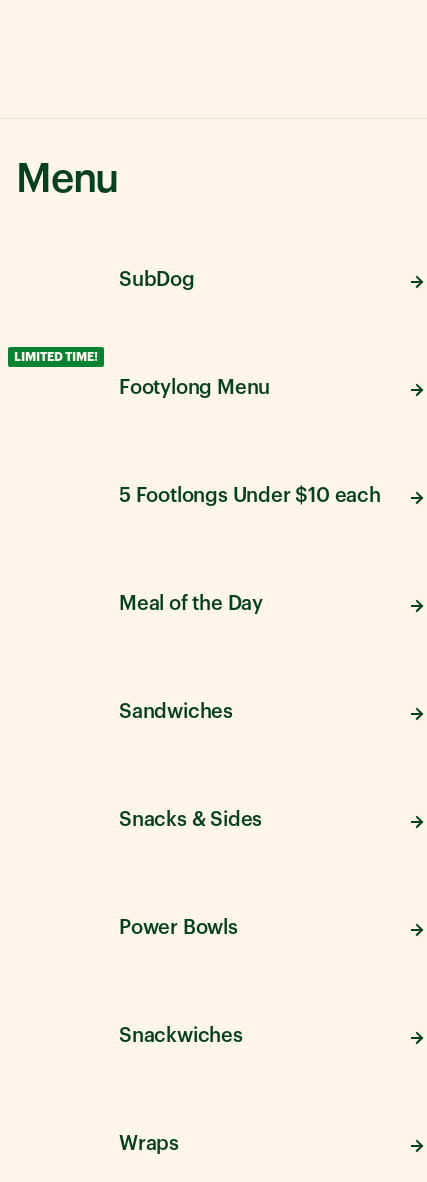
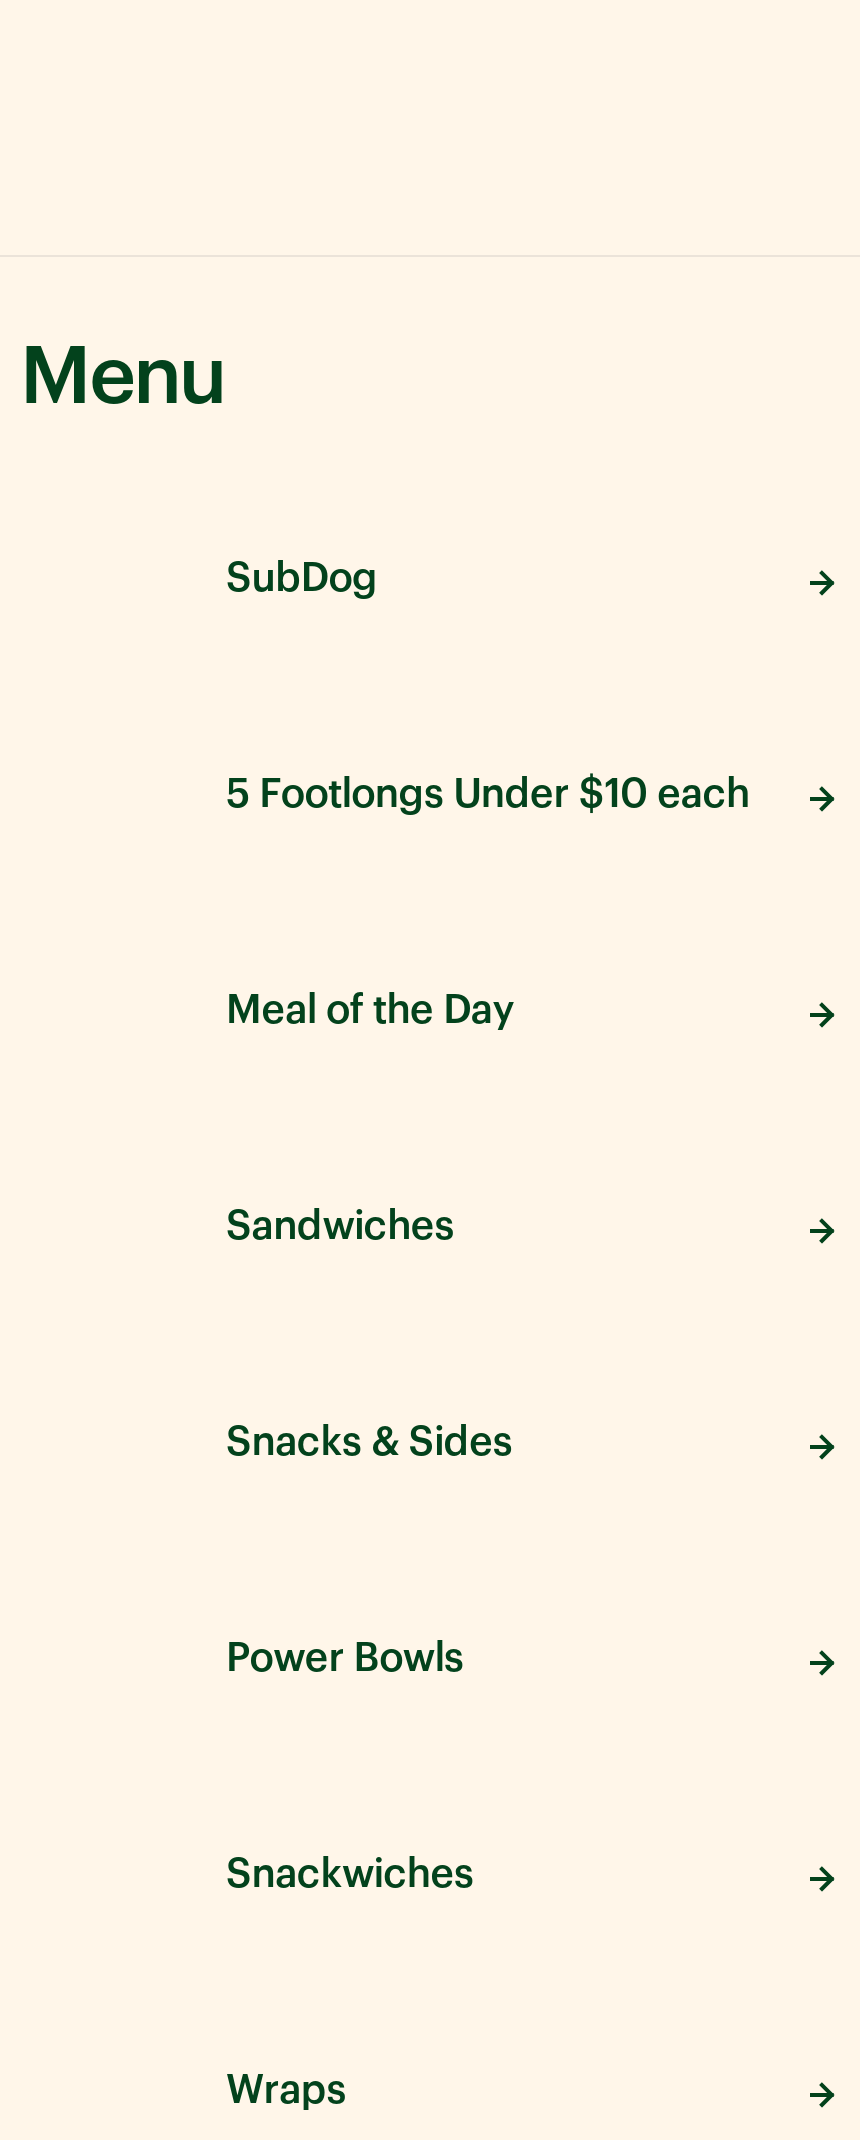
[14,351,270,398] LIMITED TIME! | Footylong Menu -> none

